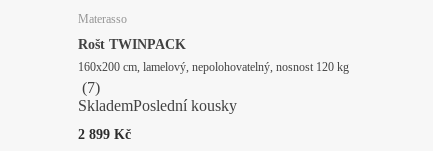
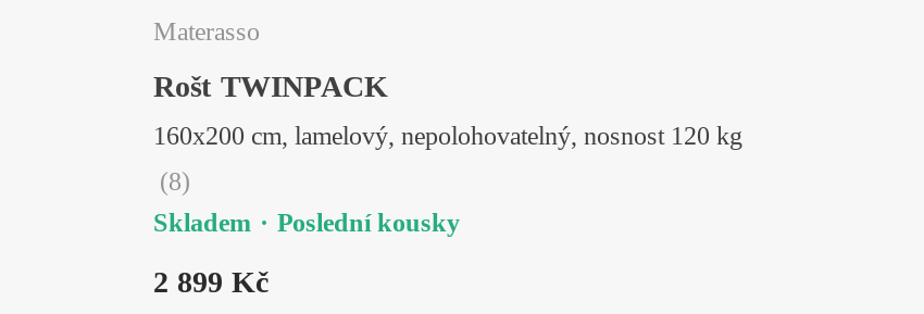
[78,79,237,114] (7) | SklademPoslední kousky -> [153,167,460,238] (8) | Skladem | Poslední kousky

